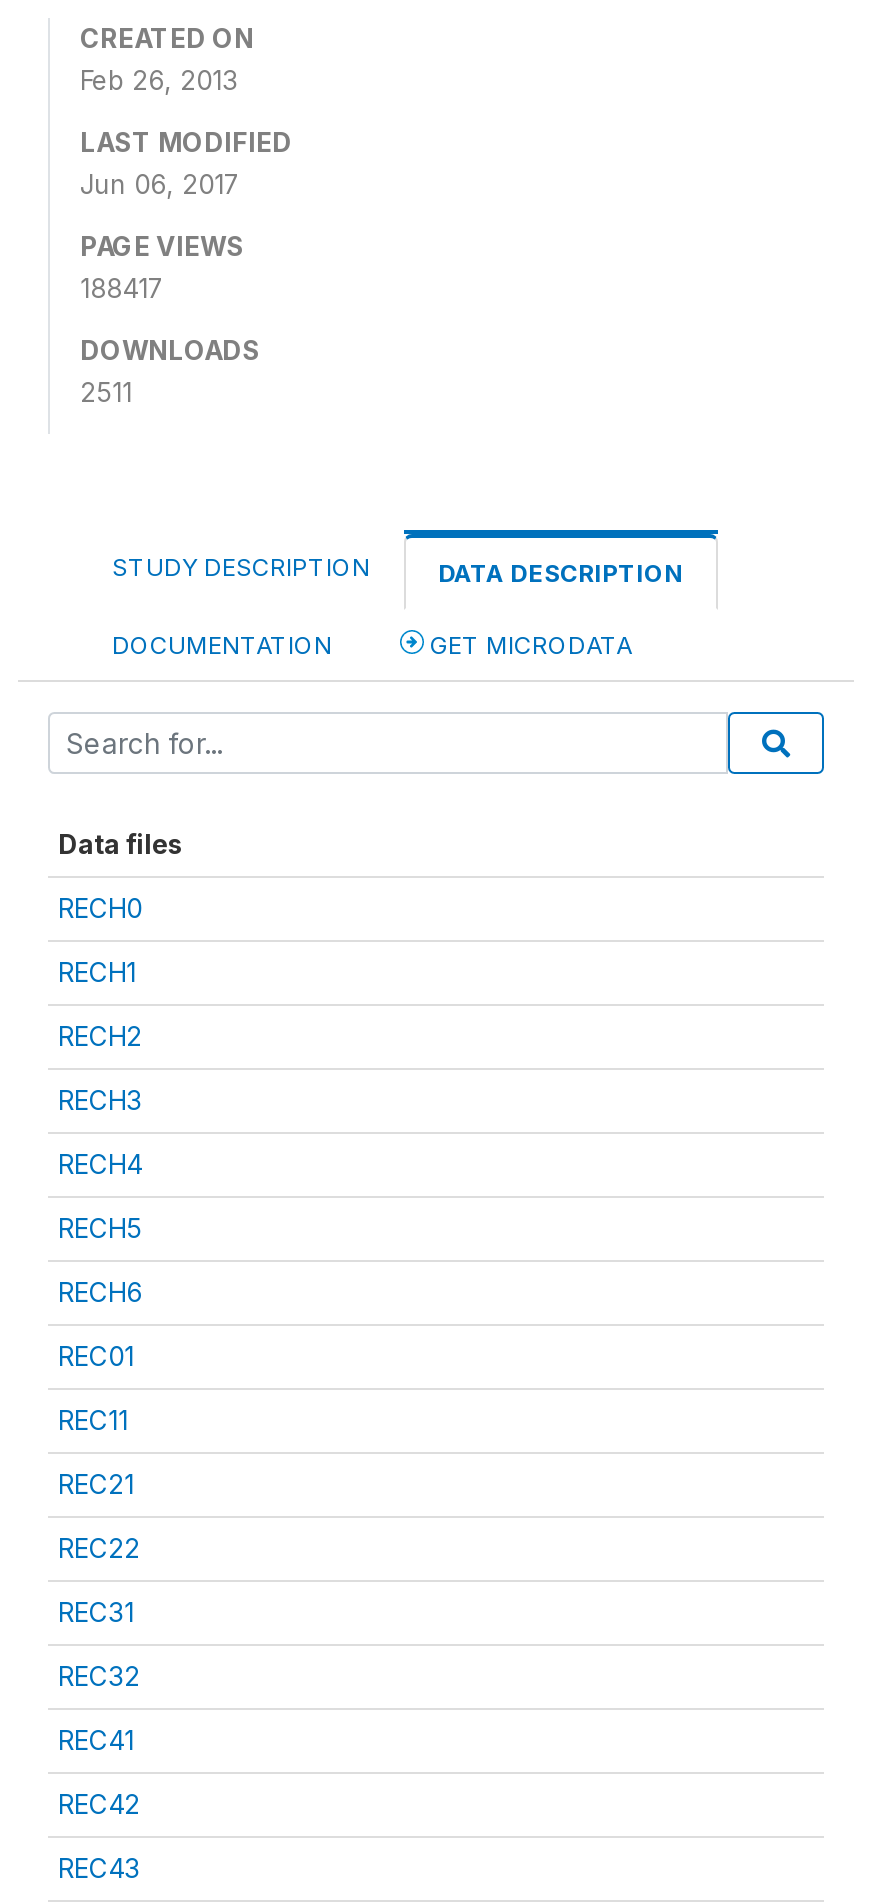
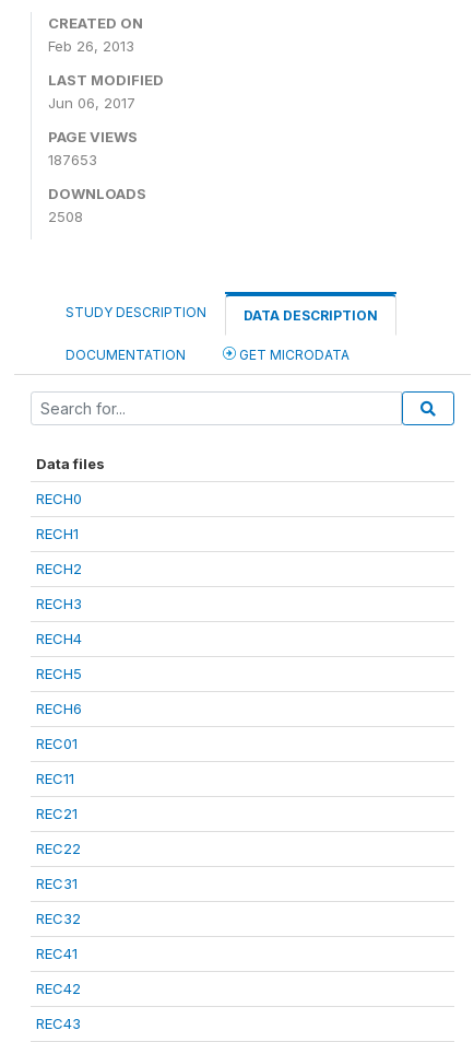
[80,272,164,304] 188417 -> [48,151,97,168] 187653
[80,376,132,408] 2511 -> [48,208,83,225] 2508

